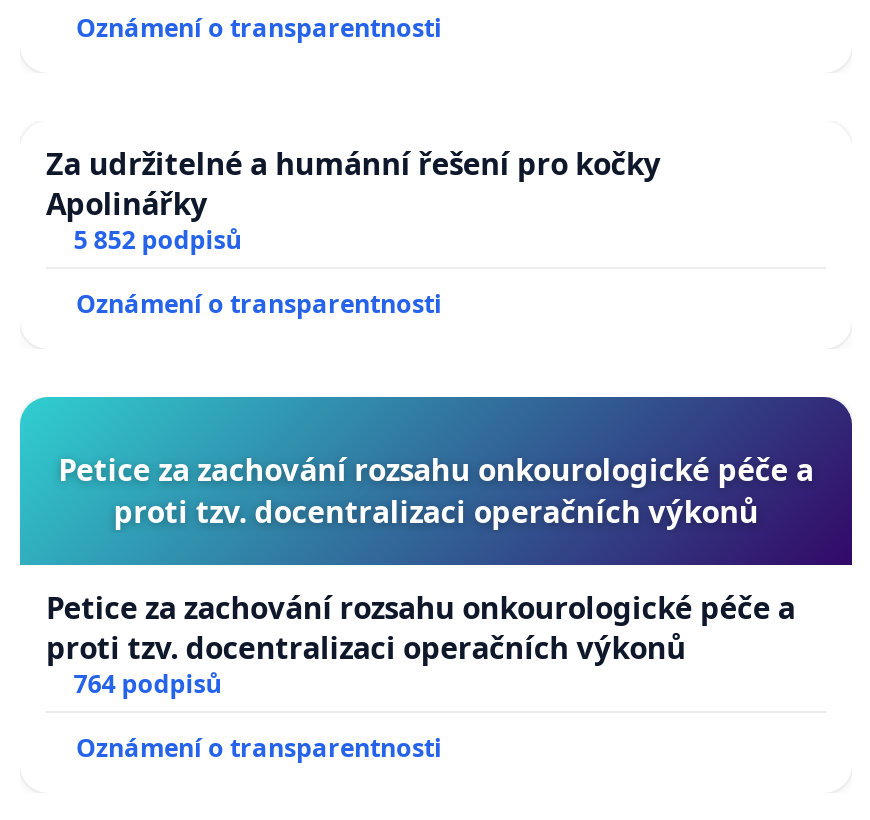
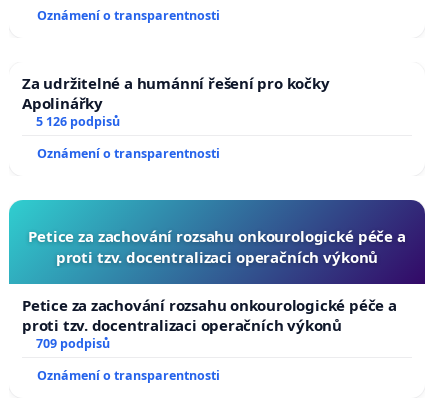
[74,224,242,258] 5 852 podpisů -> [36,113,120,130] 5 126 podpisů
[74,668,222,702] 764 podpisů -> [36,335,110,352] 709 podpisů

